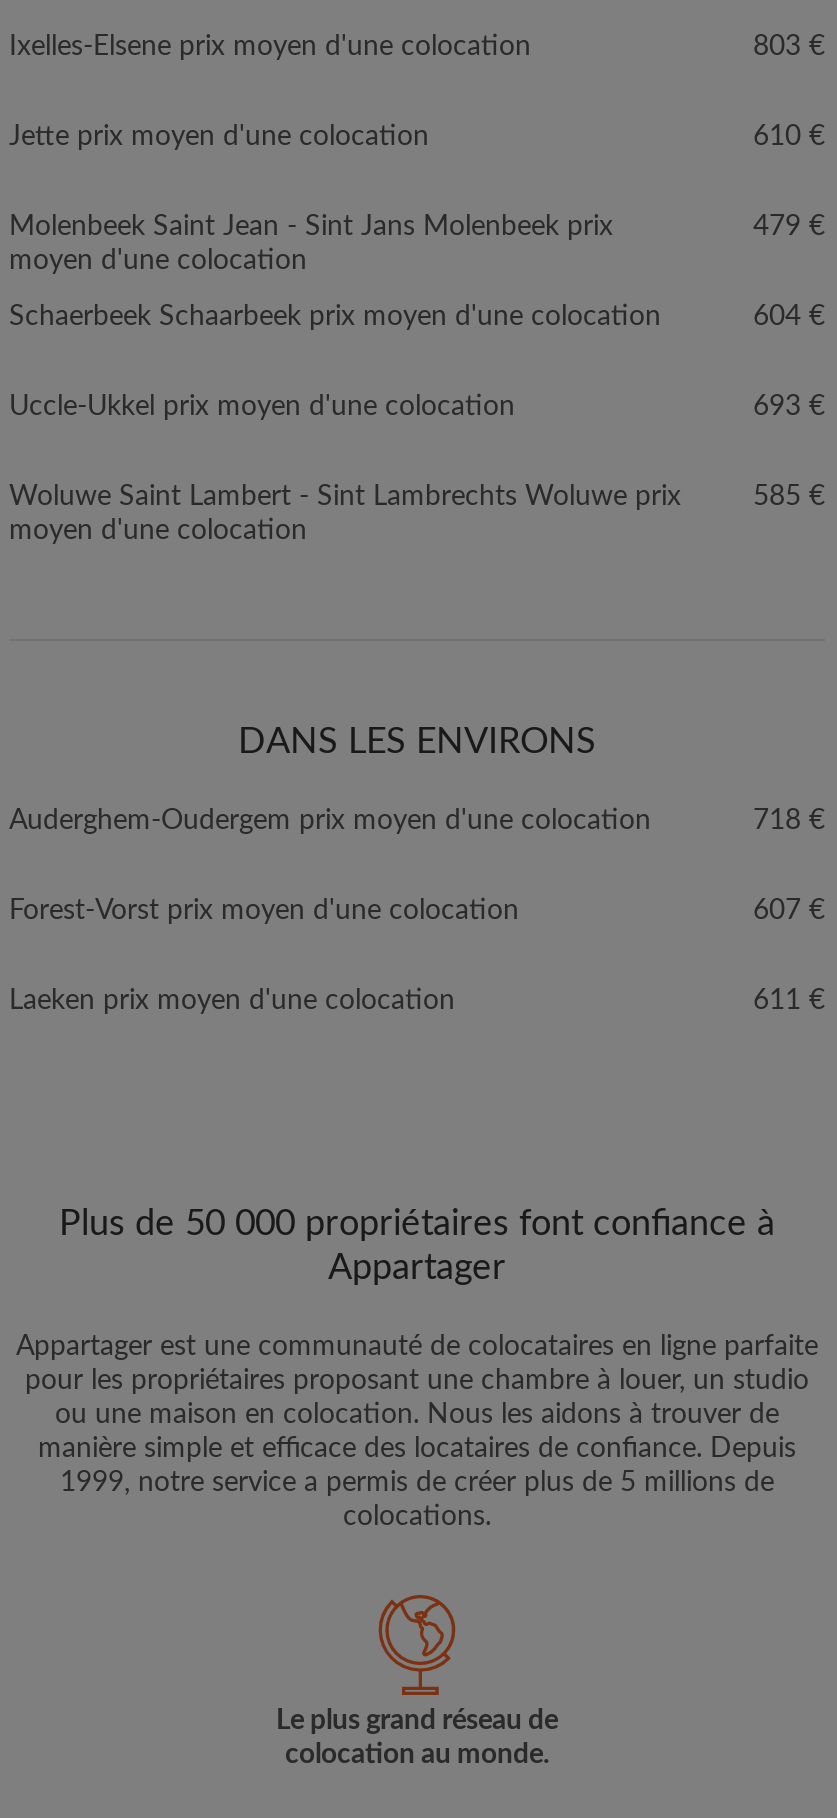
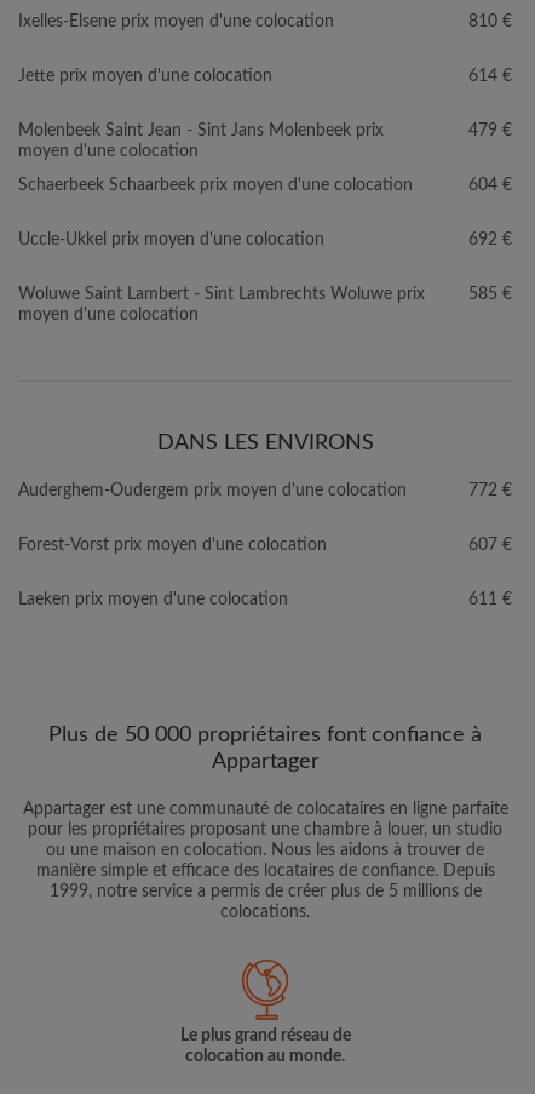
[753,33,825,61] 803 € -> [468,13,512,30] 810 €
[753,123,825,151] 610 € -> [468,68,512,85] 614 €
[753,393,825,421] 693 € -> [468,231,512,248] 692 €
[753,807,825,835] 718 € -> [468,482,512,499] 772 €

